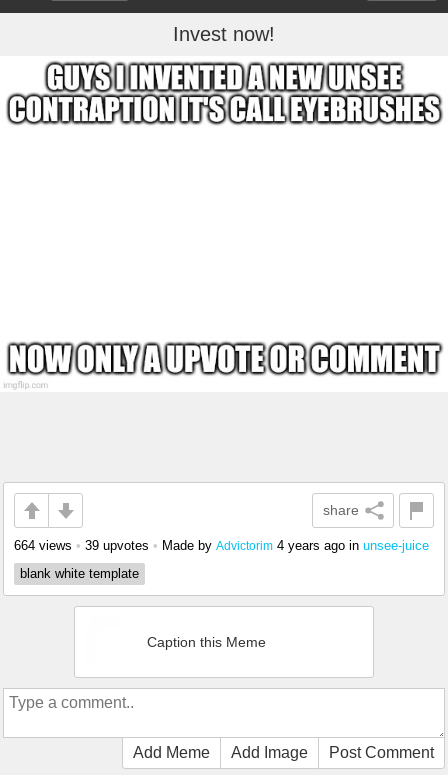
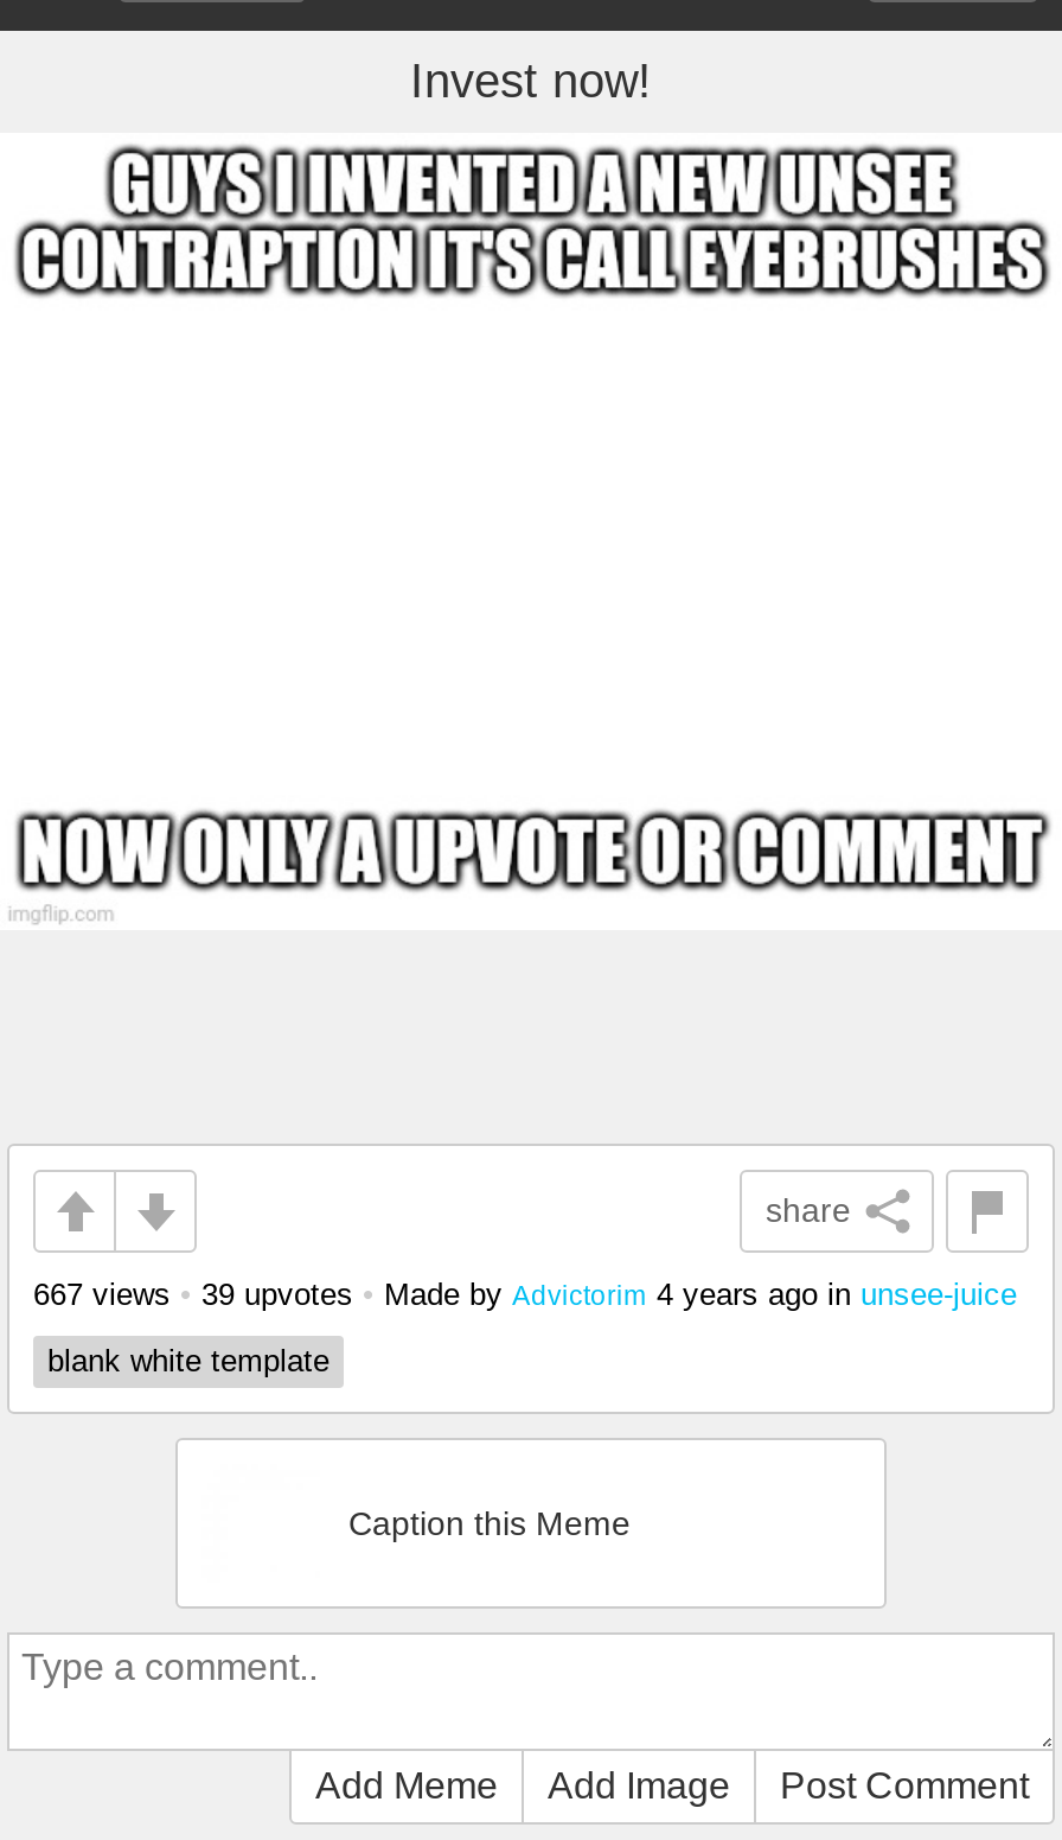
[14,538,429,553] 664 views • 39 upvotes • Made by Advictorim 4 years ago in unsee-juice -> [33,1277,1017,1313] 667 views • 39 upvotes • Made by Advictorim 4 years ago in unsee-juice

